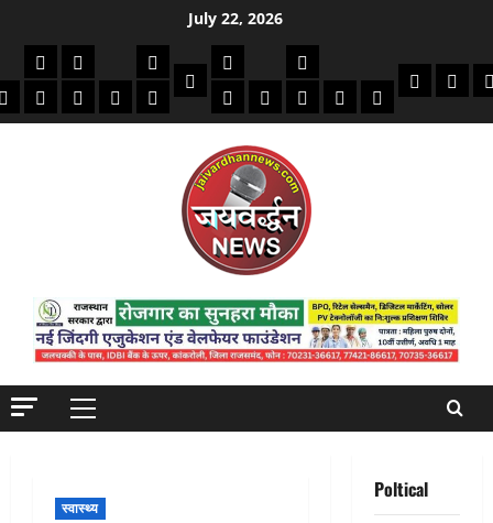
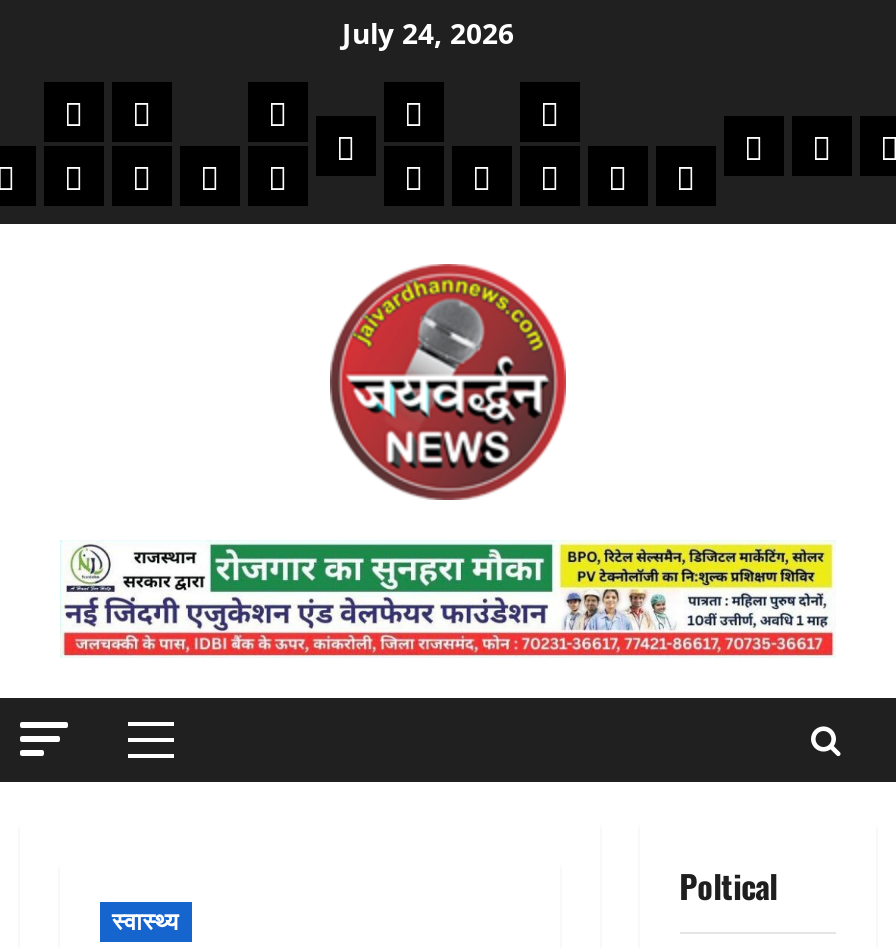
[188,8,283,29] July 22, 2026 -> [342,14,514,52] July 24, 2026

